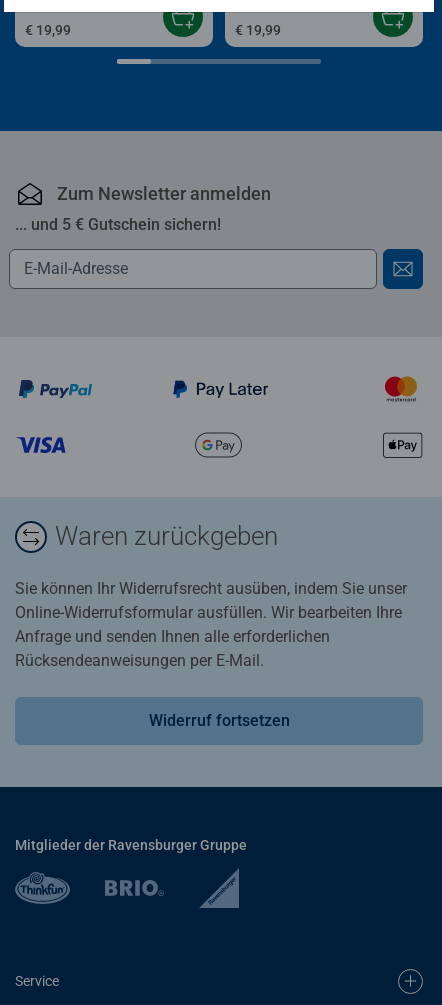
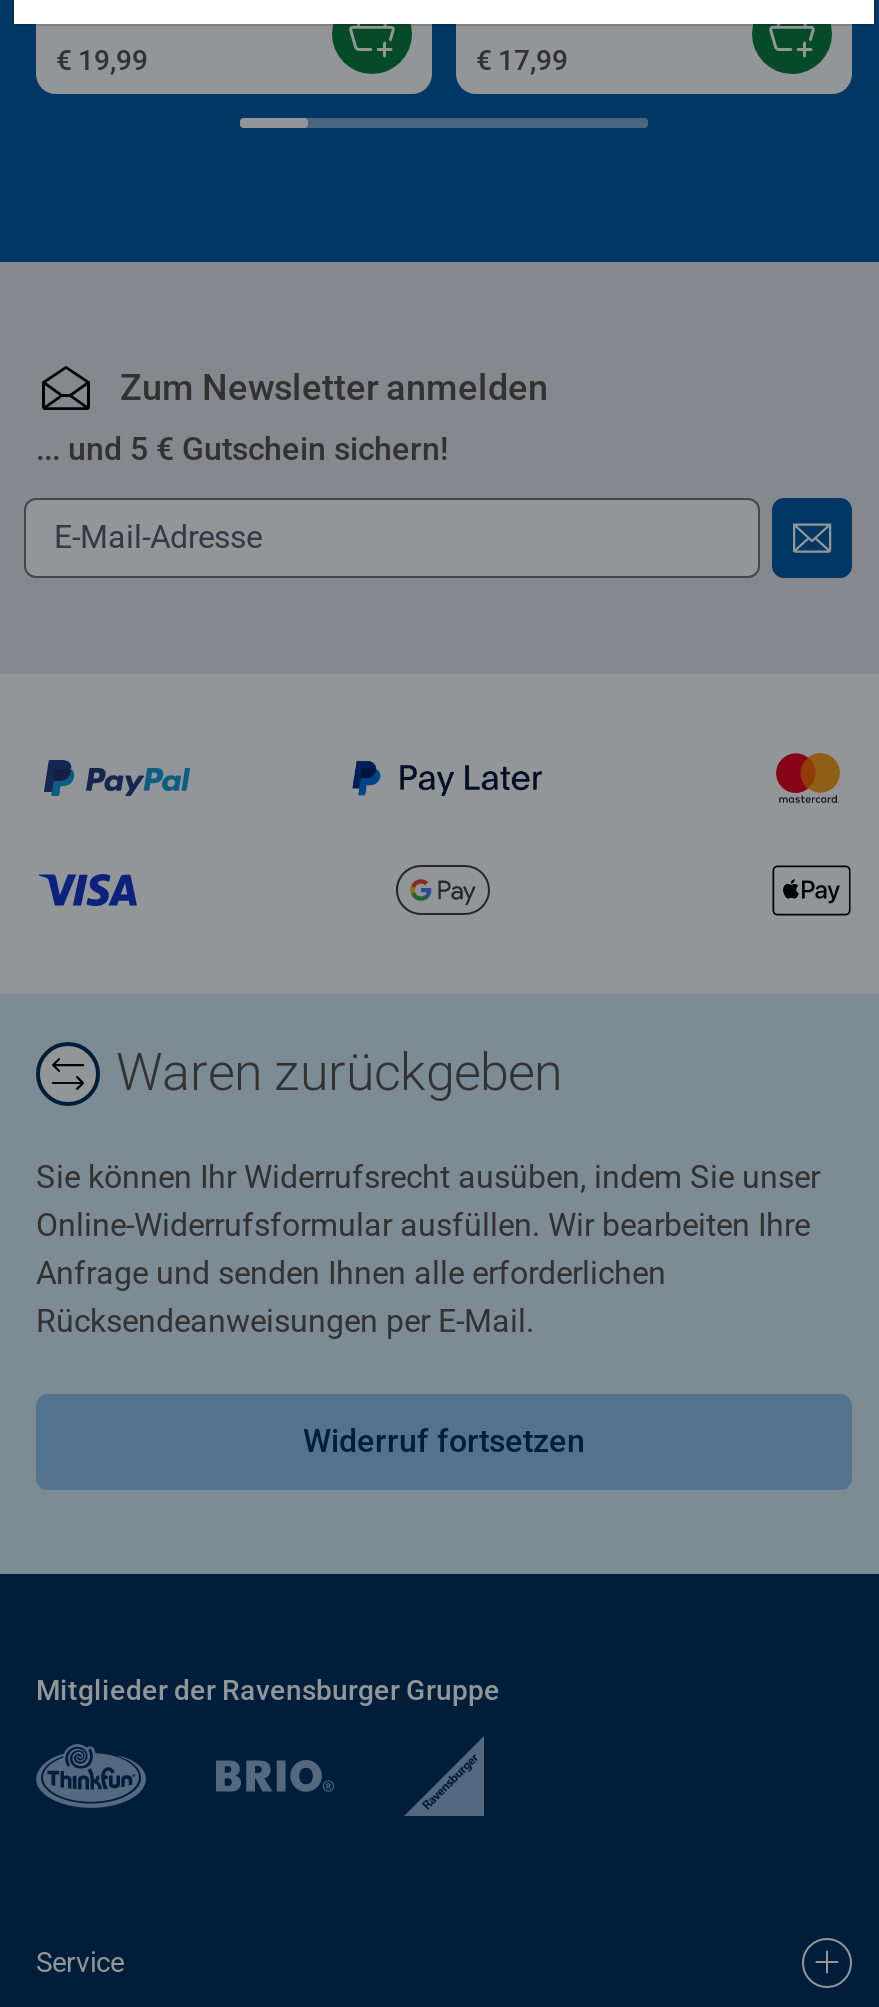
[235,22,281,38] € 19,99 -> [476,44,568,76] € 17,99

